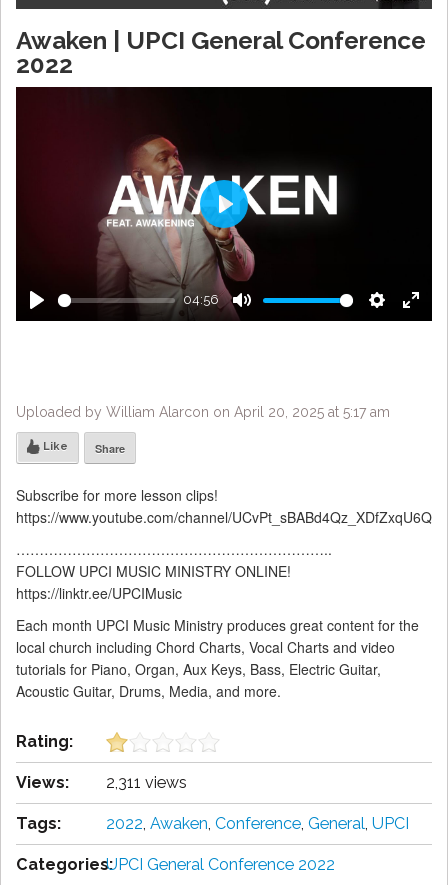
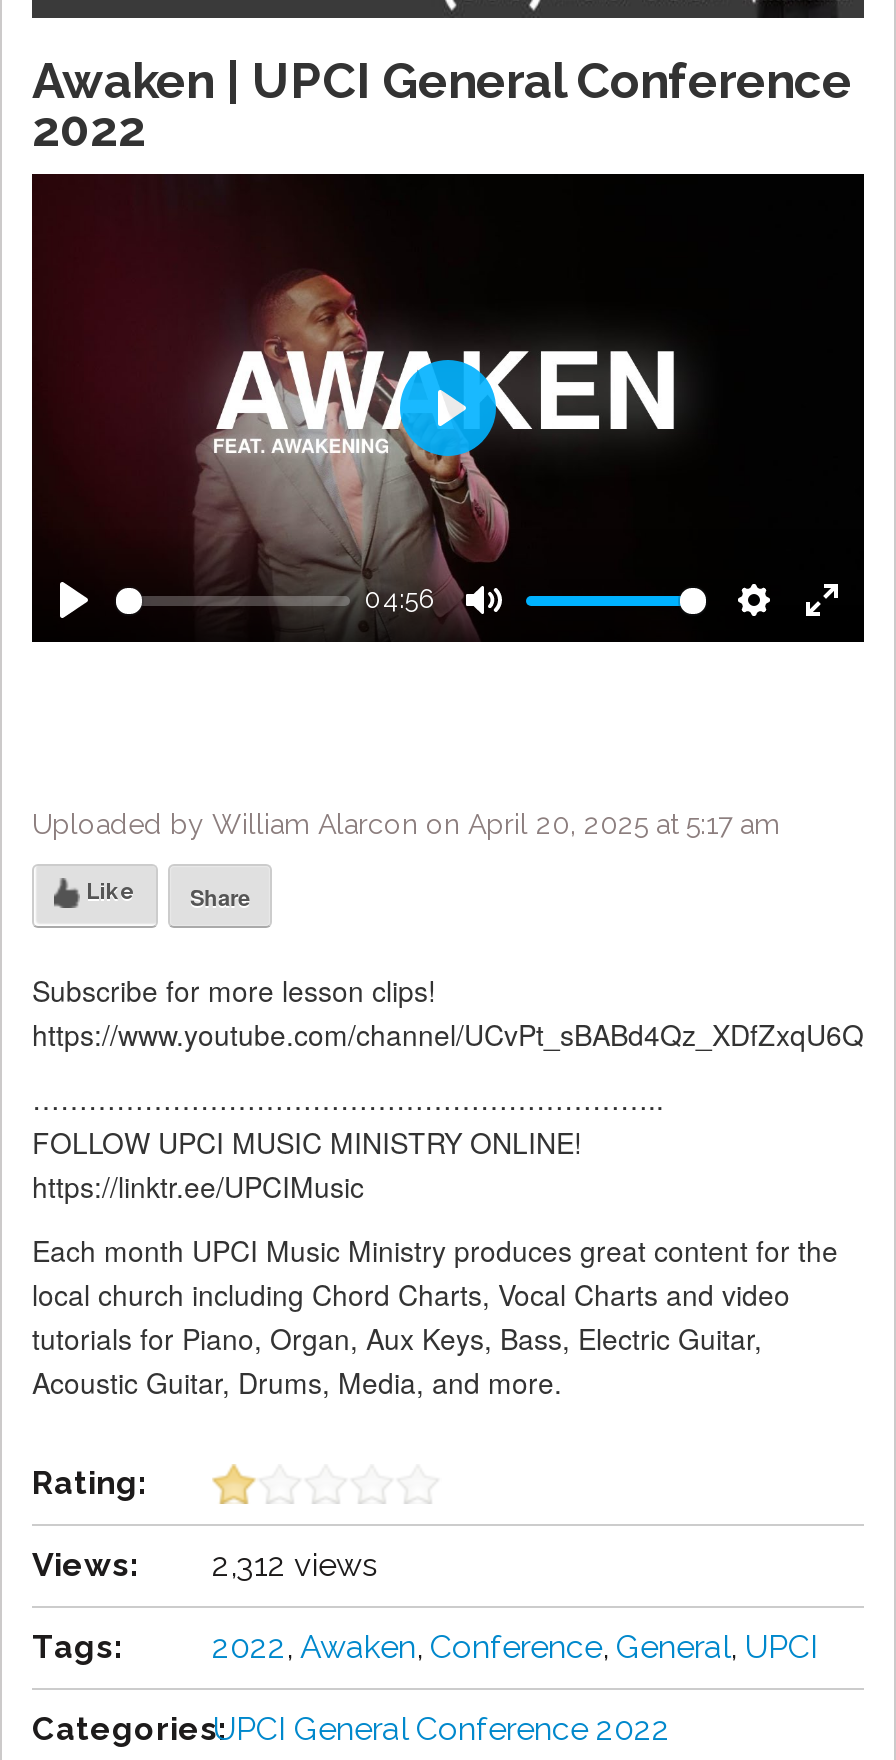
[16,773,187,792] Views: 2,311 views -> [32,1547,378,1585] Views: 2,312 views

